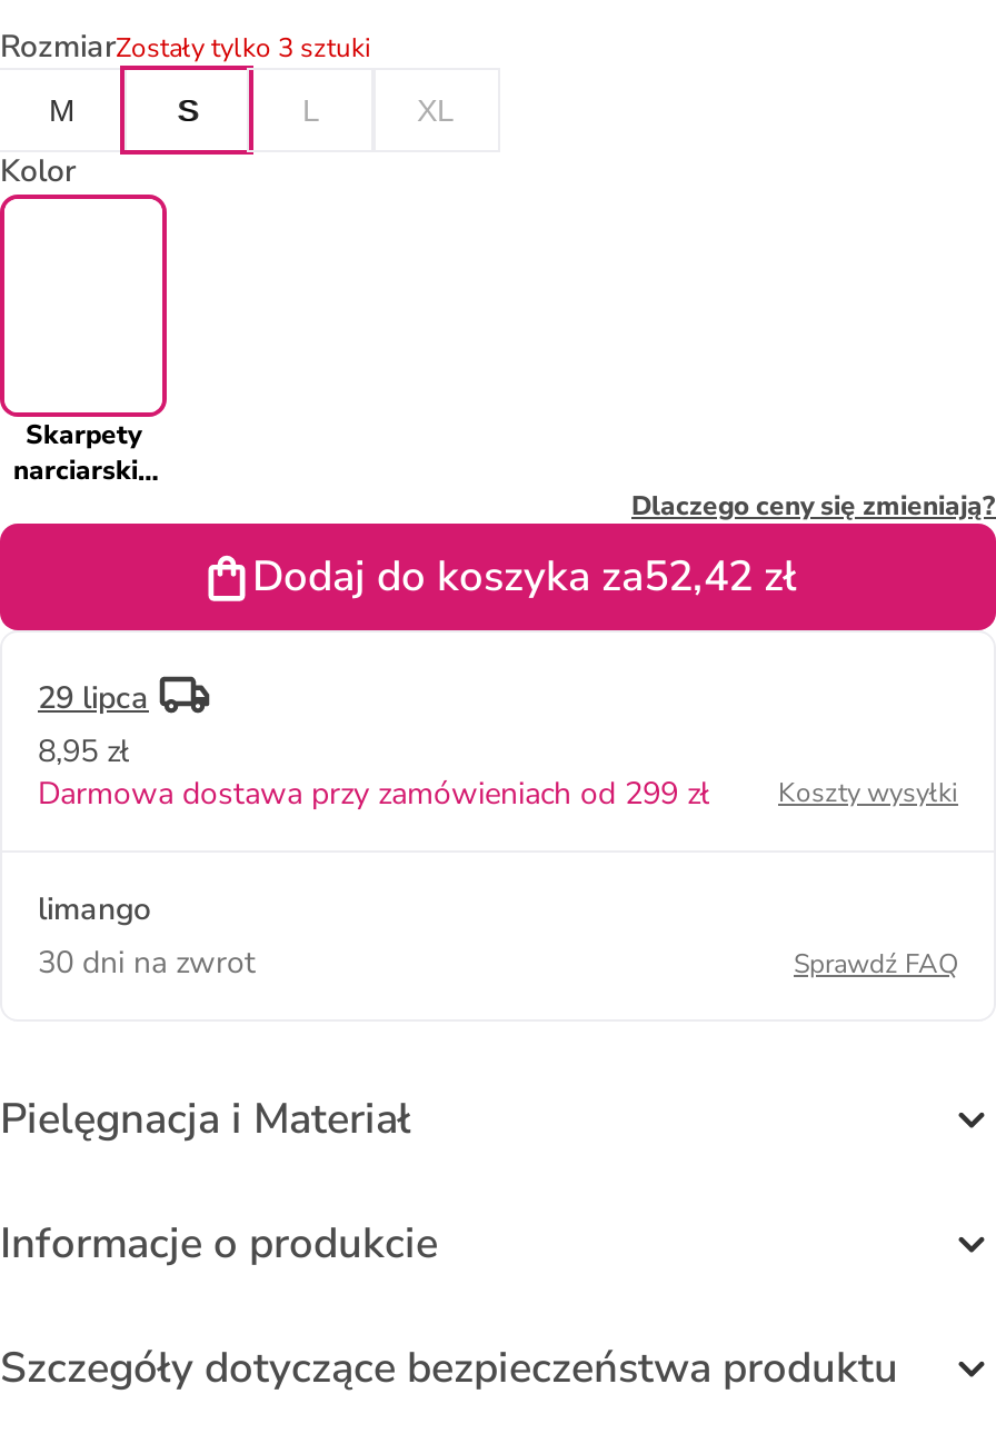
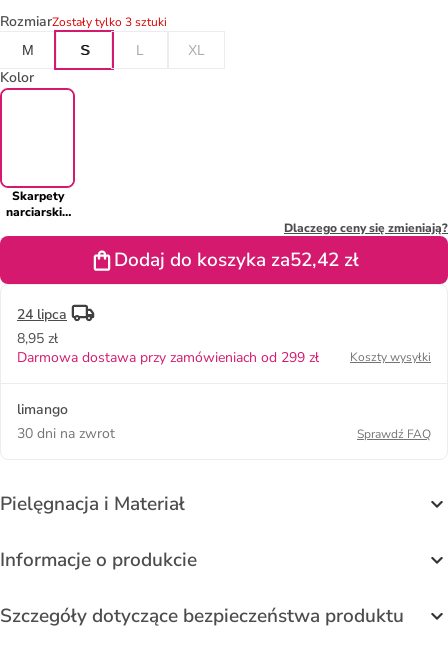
[38,678,149,720] 29 lipca -> [17,305,67,324] 24 lipca

